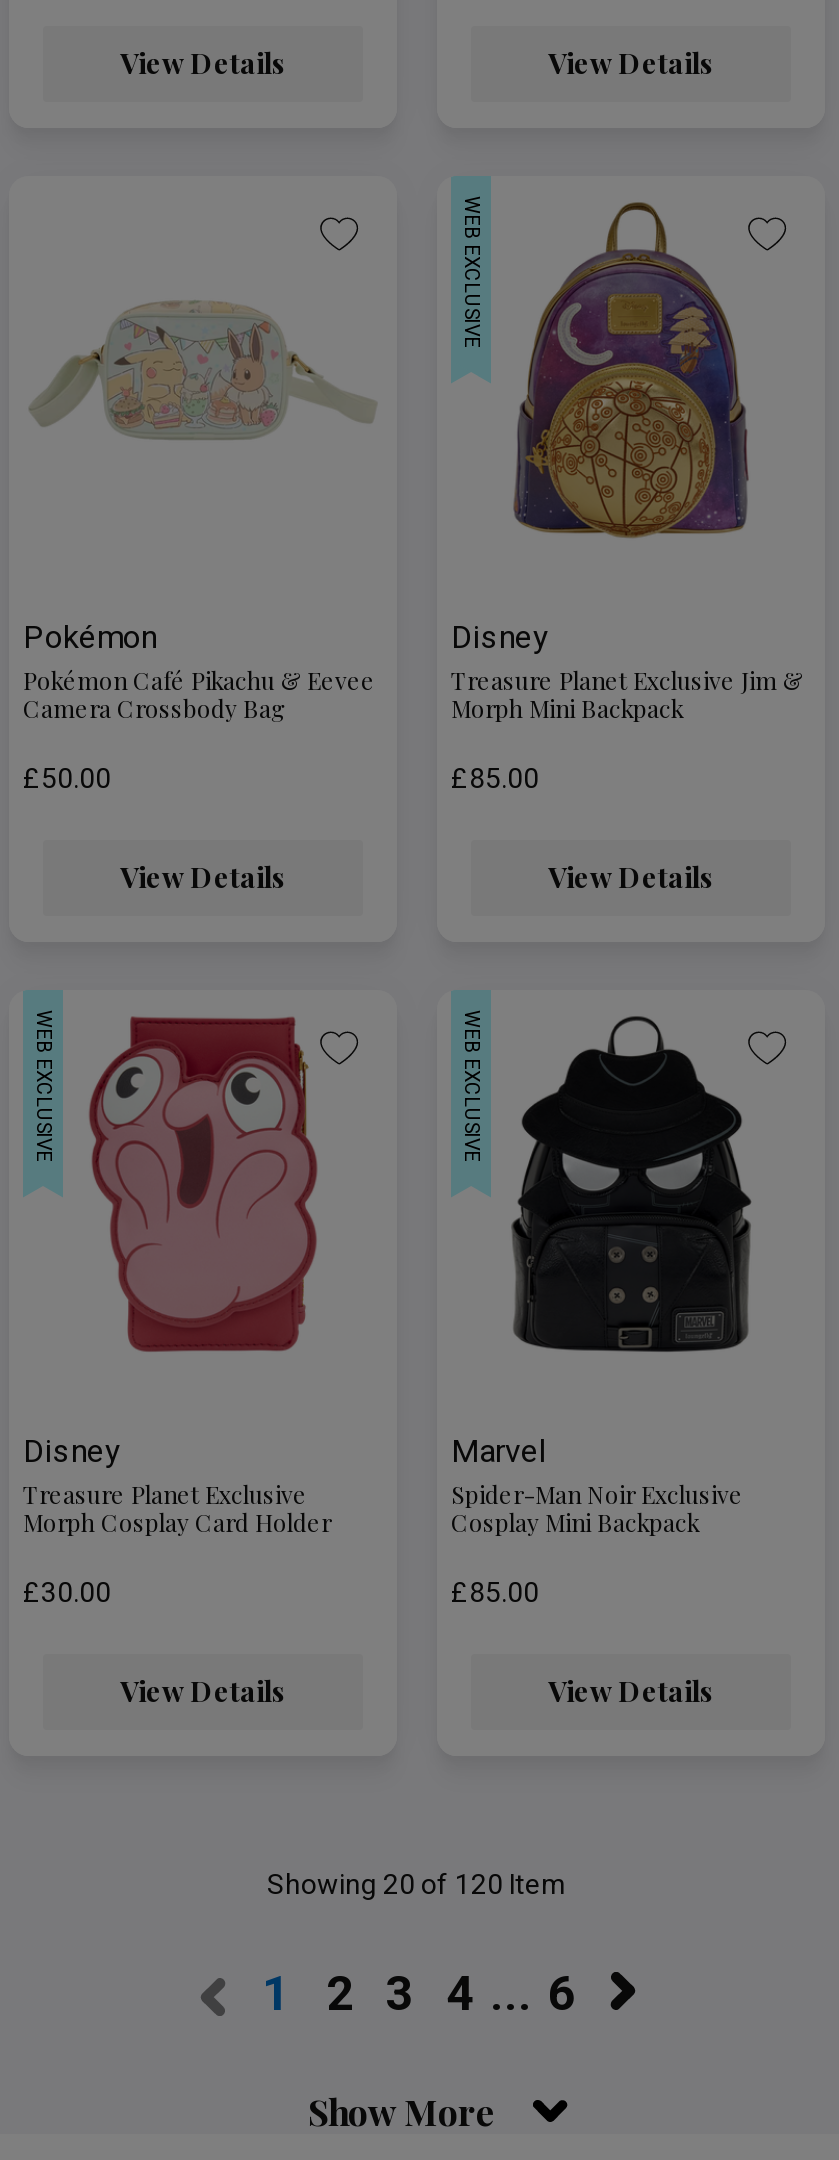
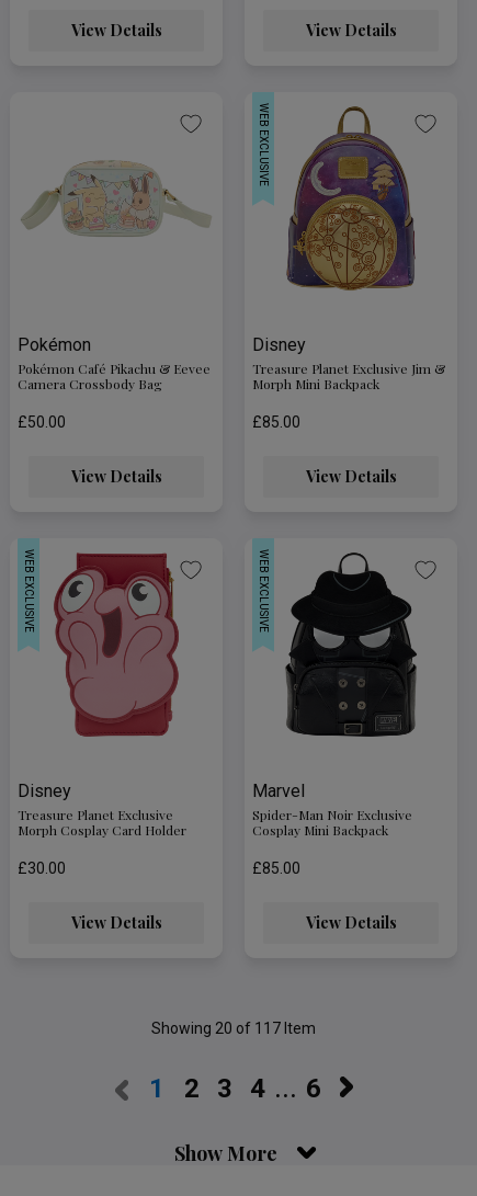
[267,1868,567,1900] Showing 20 of 120 Item -> [151,1020,316,1037] Showing 20 of 117 Item

